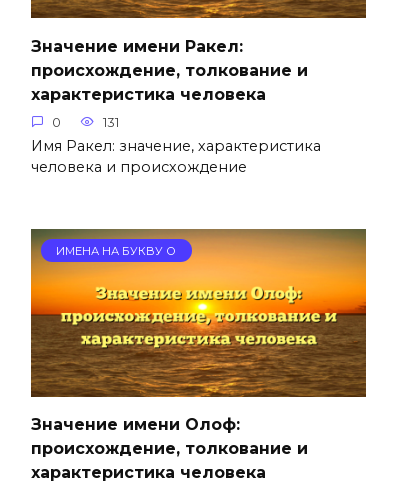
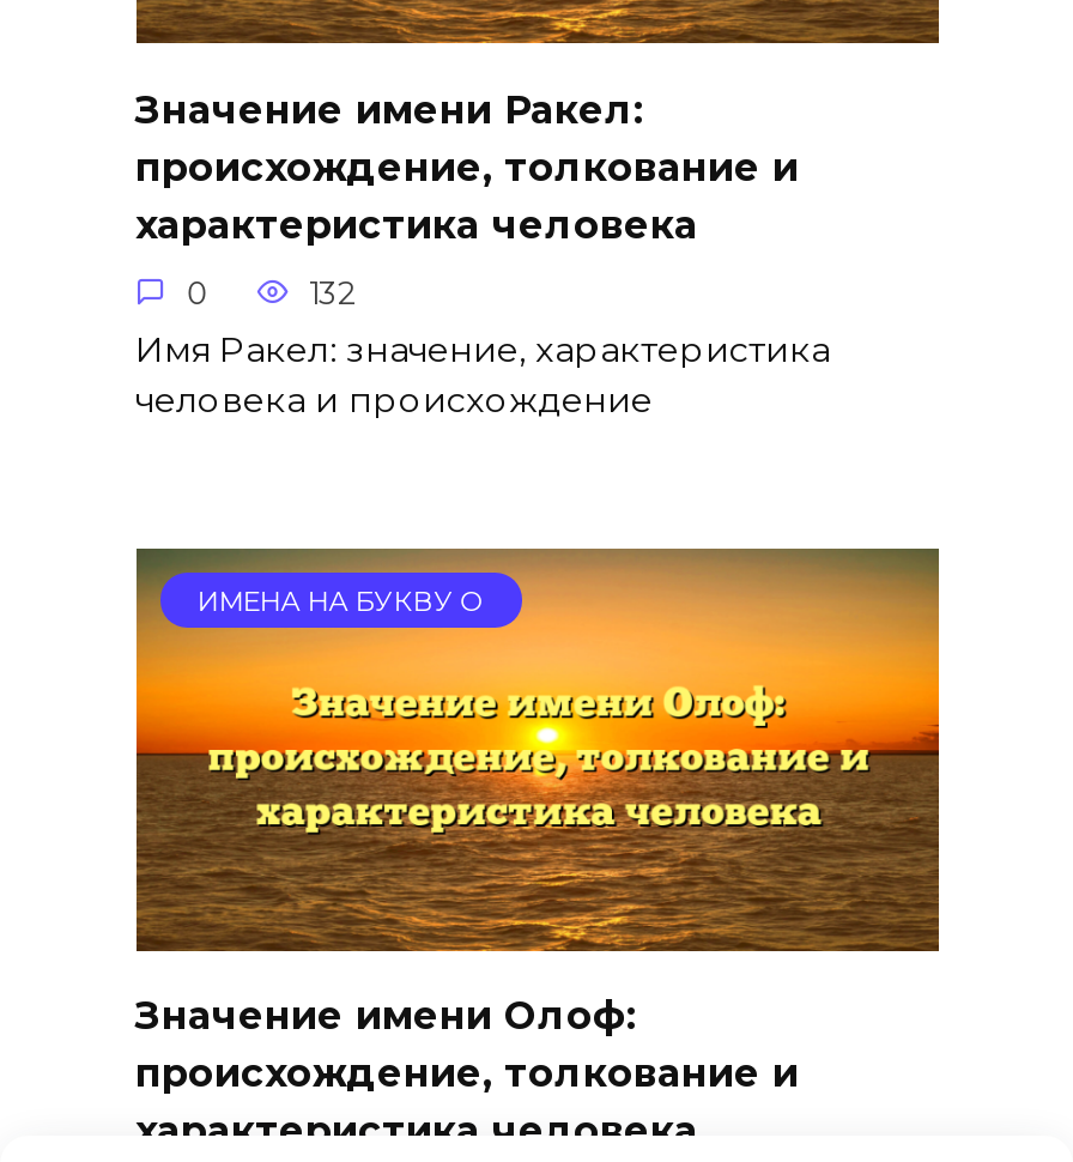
[103,115,119,130] 131 -> [309,275,354,311] 132

